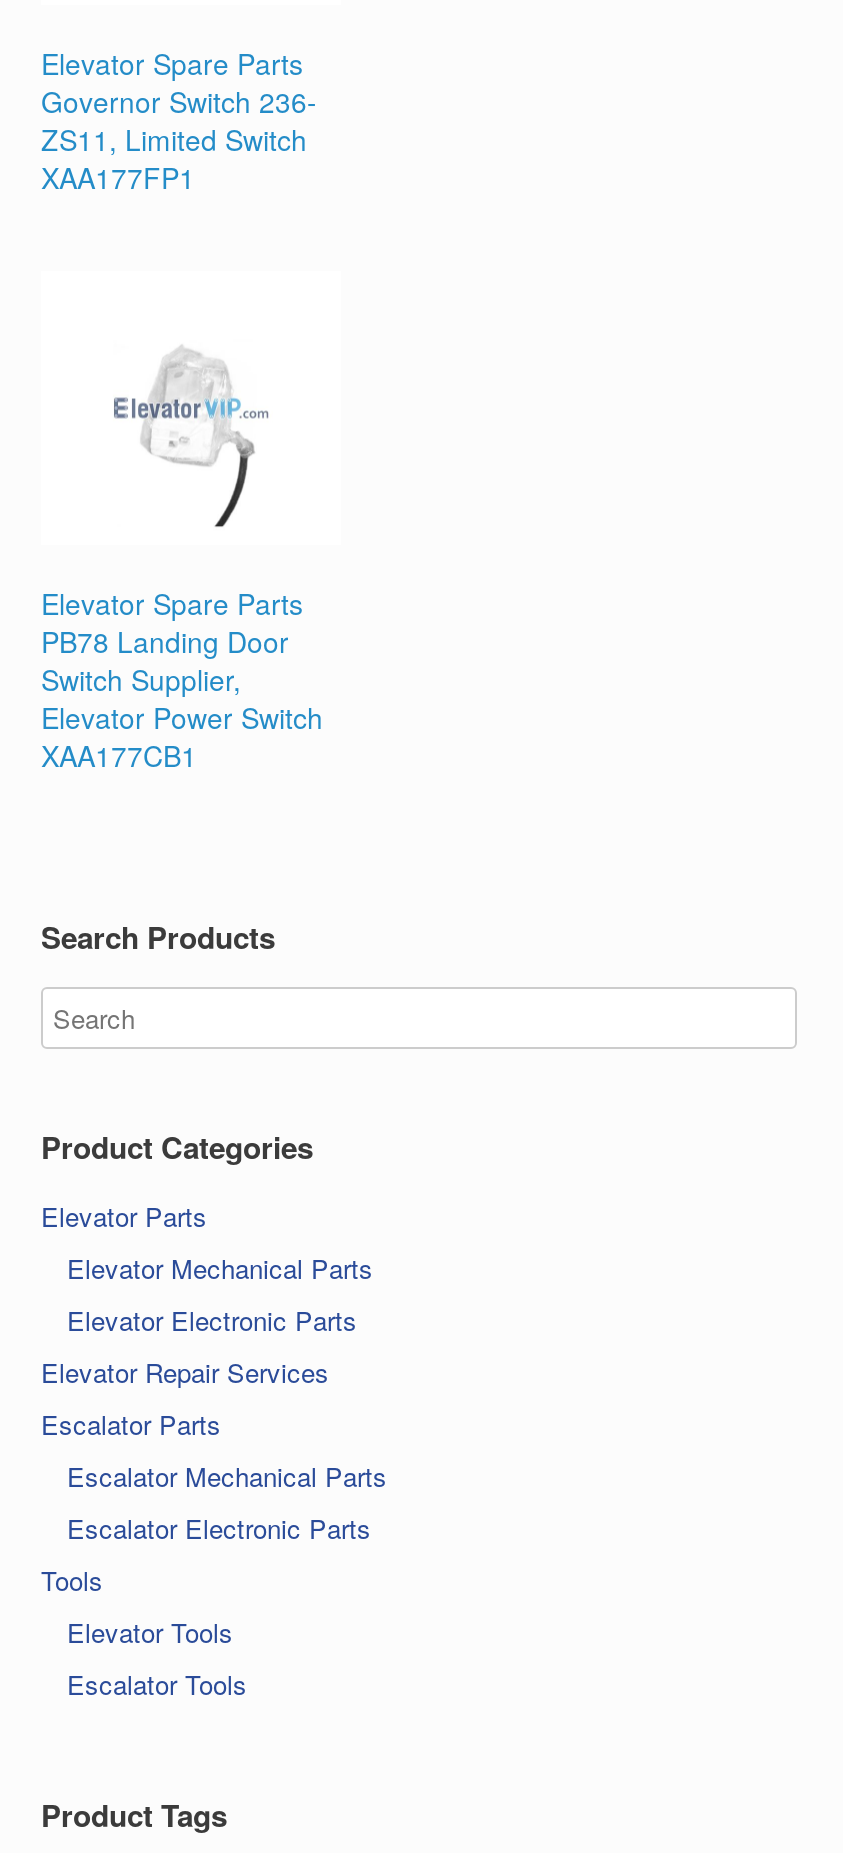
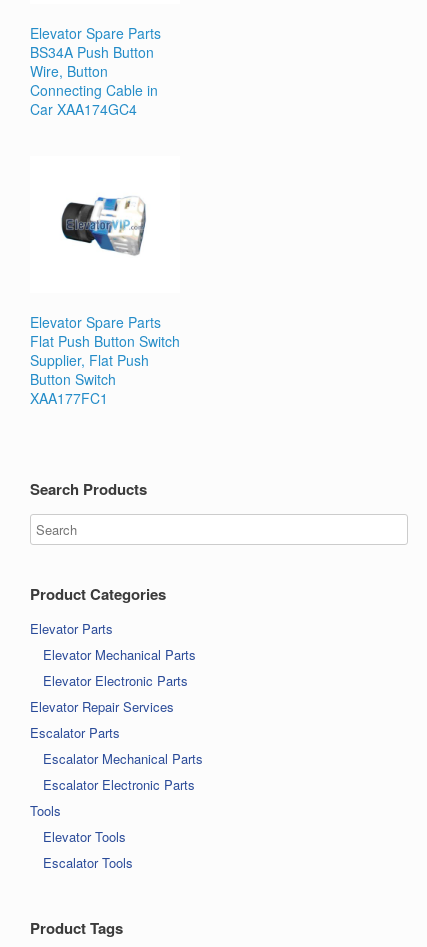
[41,80,317,196] Governor Switch 236- | ZS11, Limited Switch | XAA177FP1 -> [30,42,158,119] BS34A Push Button | Wire, Button | Connecting Cable in | Car XAA174GC4
[107,346,273,530] [image] -> [60,195,147,256] [image]
[41,621,323,775] PB78 Landing Door | Switch Supplier, | Elevator Power Switch | XAA177CB1 -> [30,331,180,408] Flat Push Button Switch | Supplier, Flat Push | Button Switch | XAA177FC1

